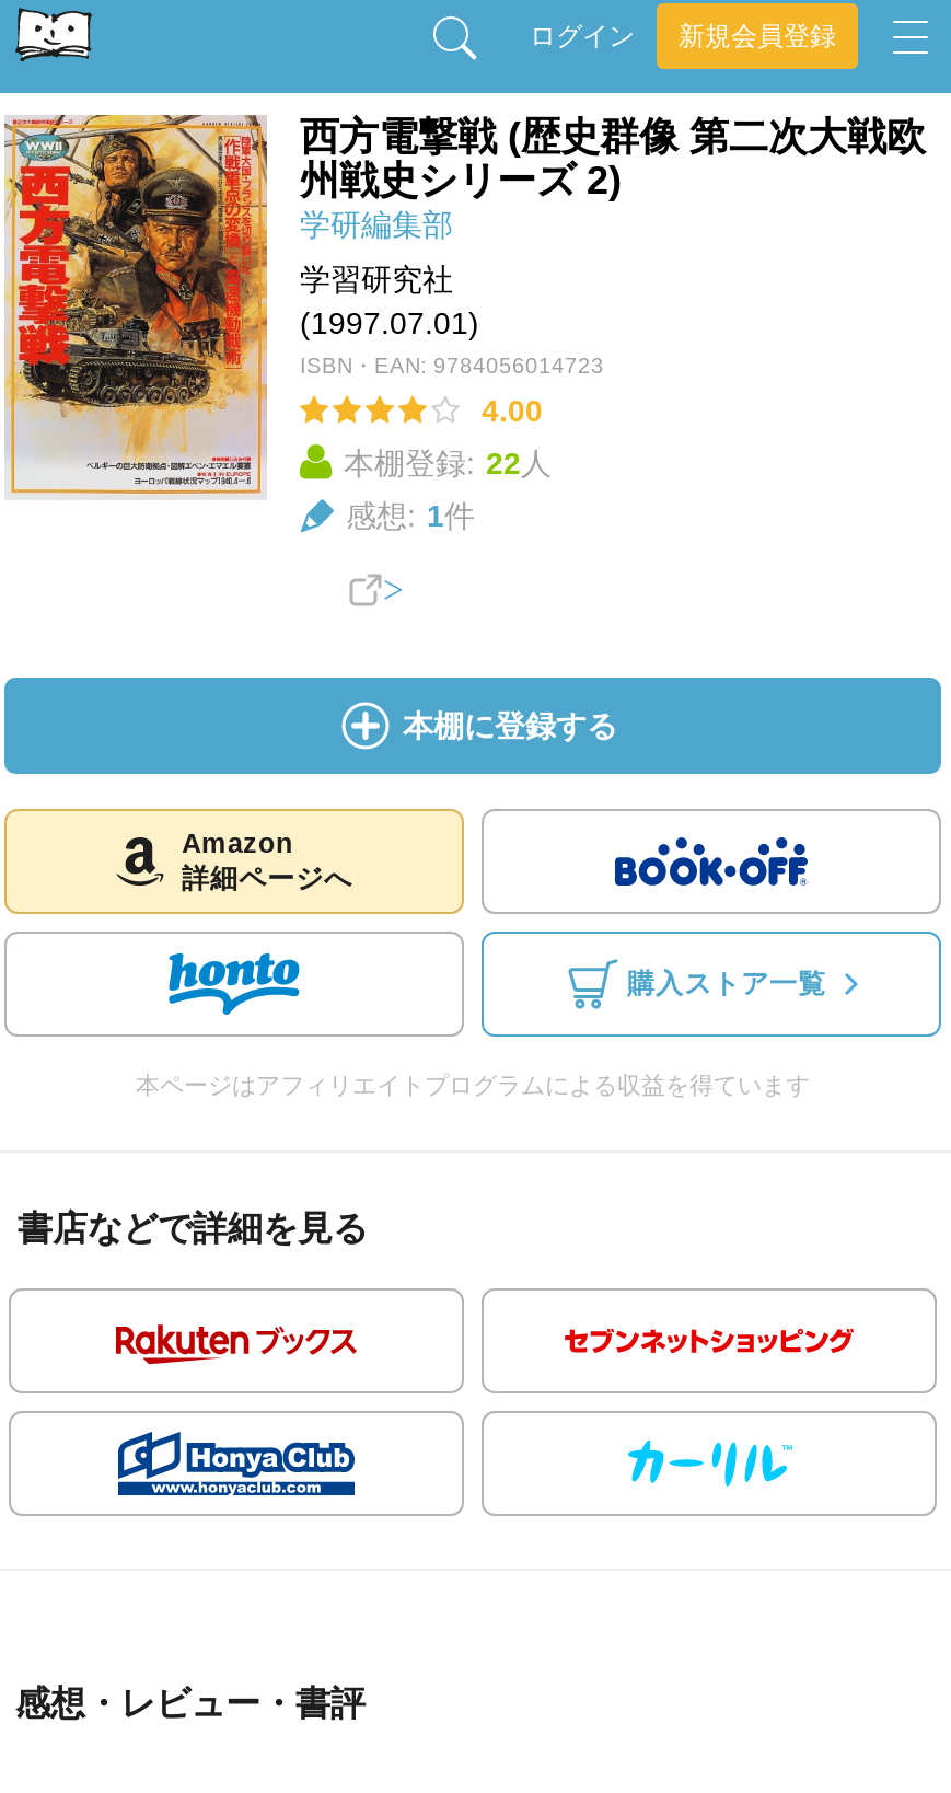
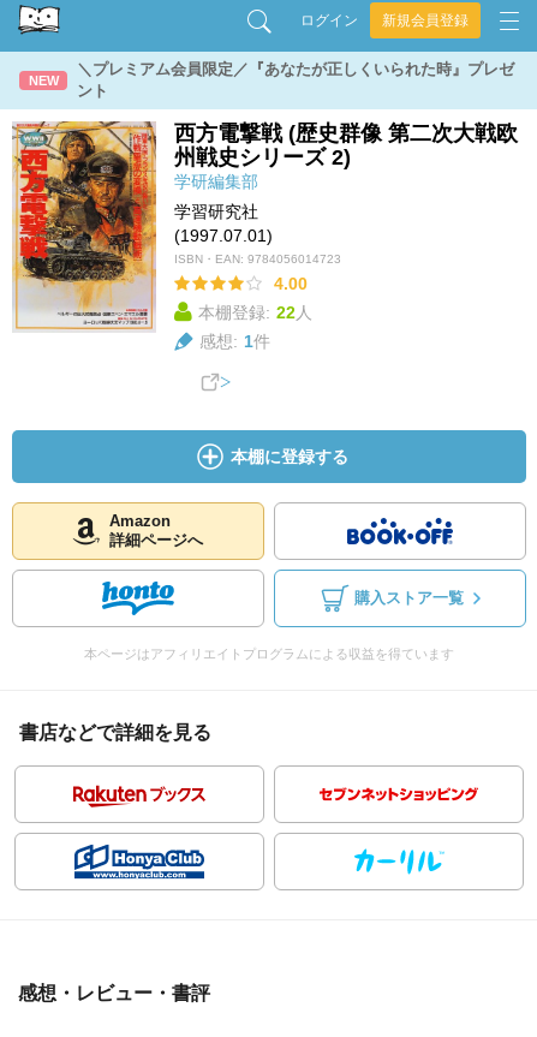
none -> [4,52,60,108] [image] | NEW
none -> [77,60,514,100] ＼プレミアム会員限定／『あなたが正しくいられた時』プレゼ | ント

